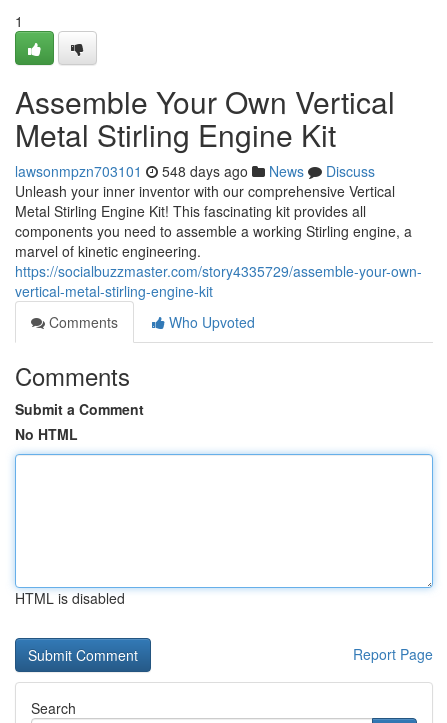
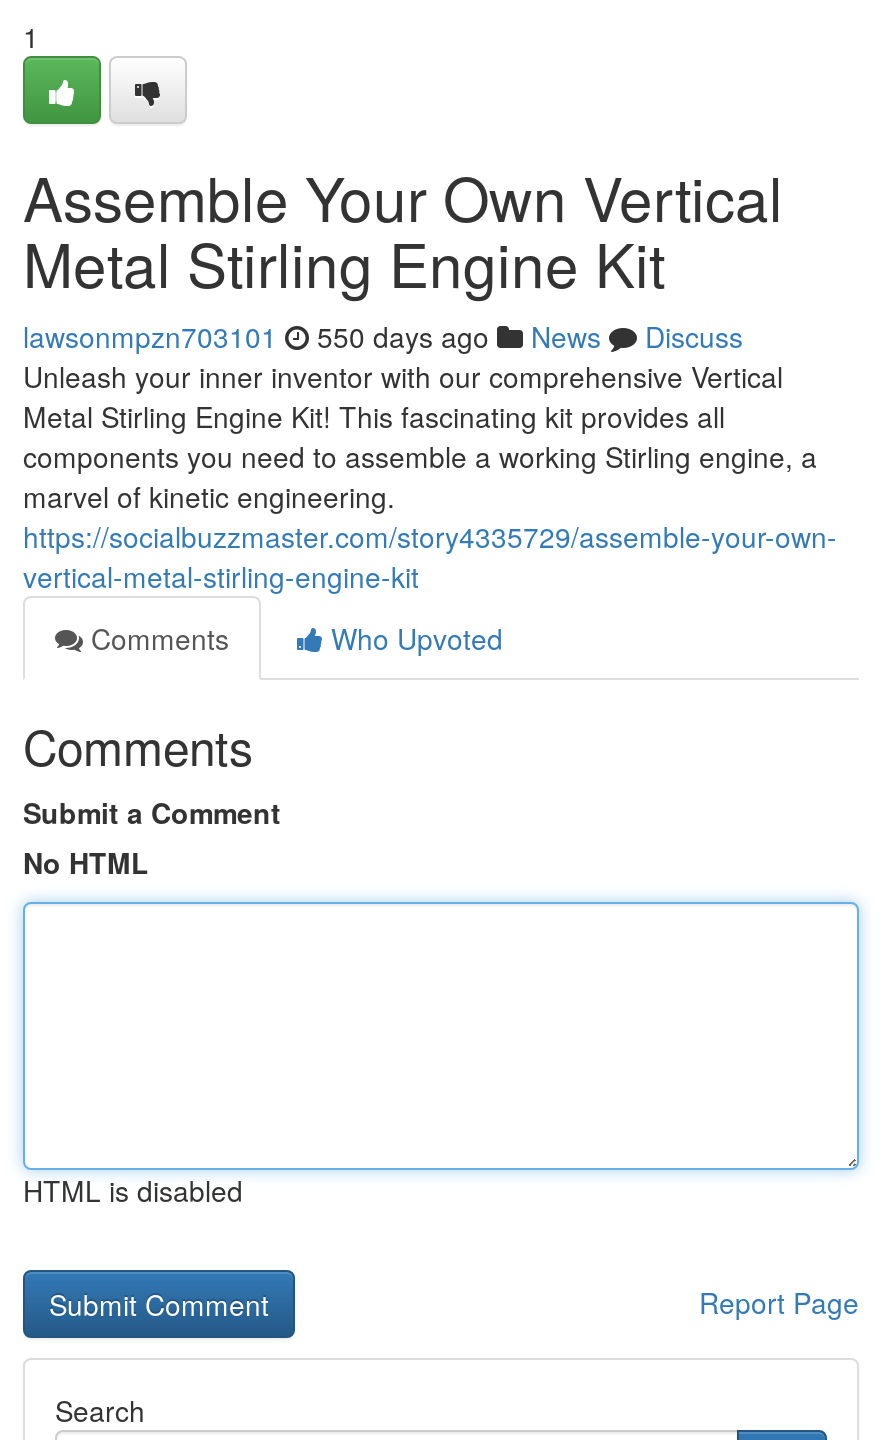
[15,161,375,181] lawsonmpzn703101 548 days ago News Discuss -> [23,316,743,356] lawsonmpzn703101 550 days ago News Discuss

